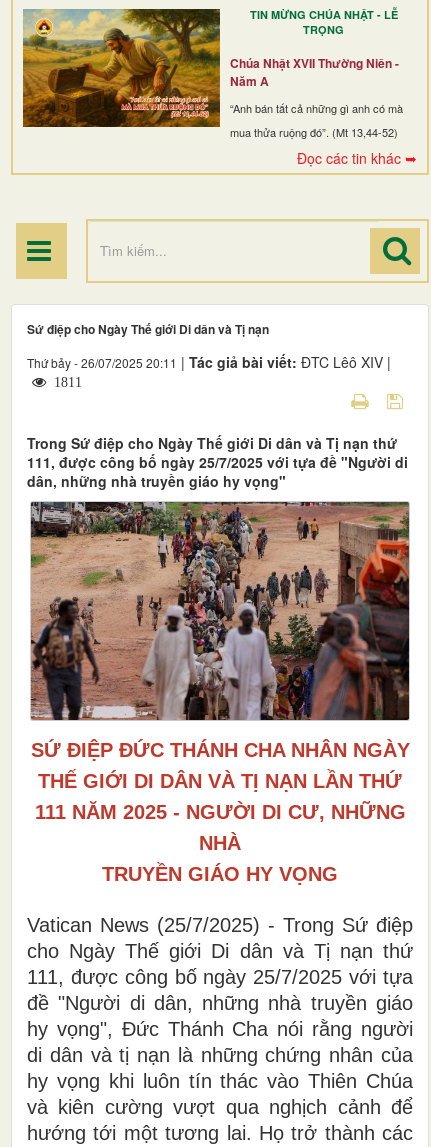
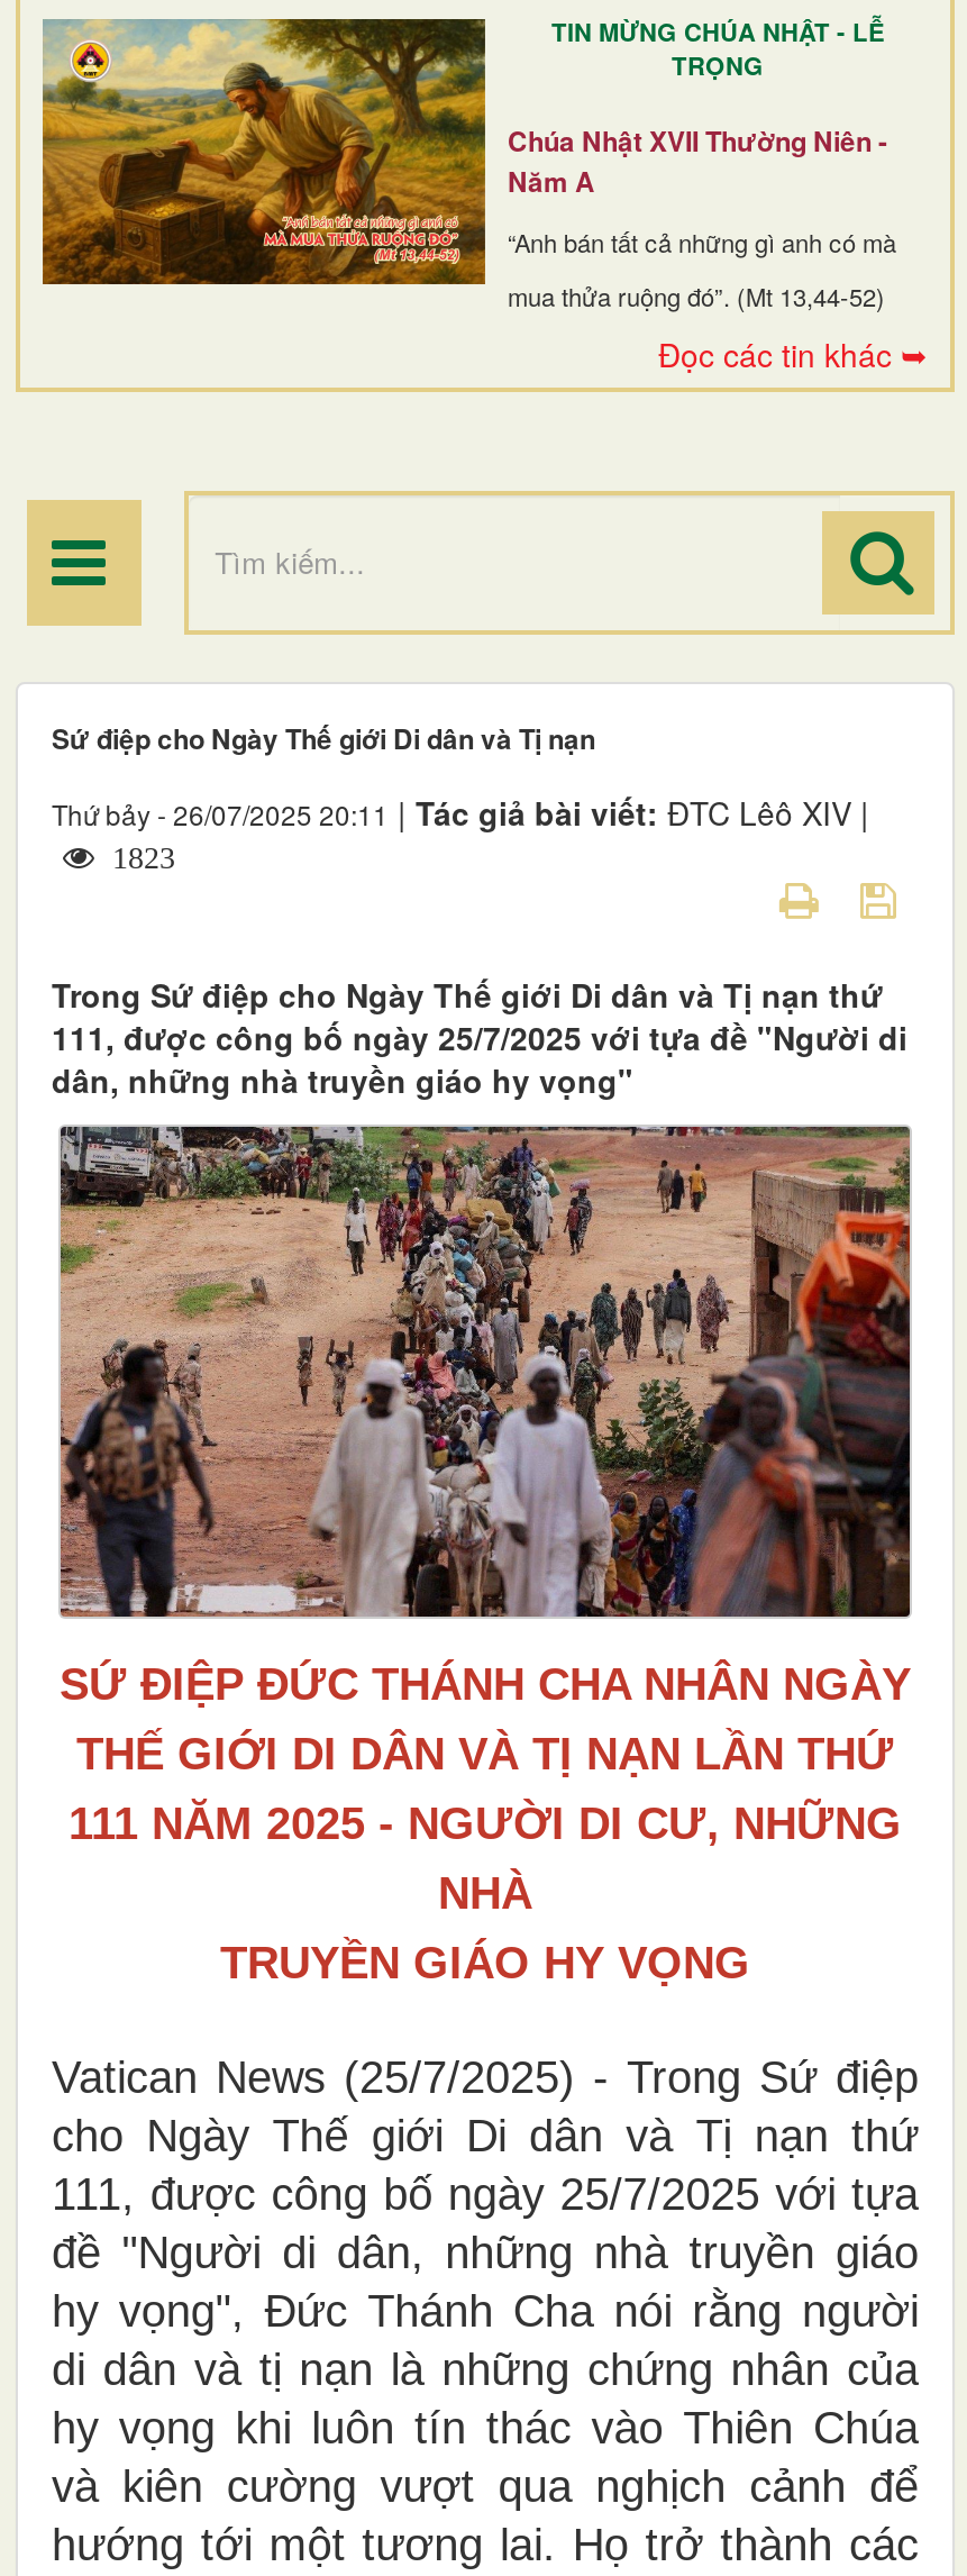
[46,374,82,388] 1811 -> [94,840,175,872] 1823

